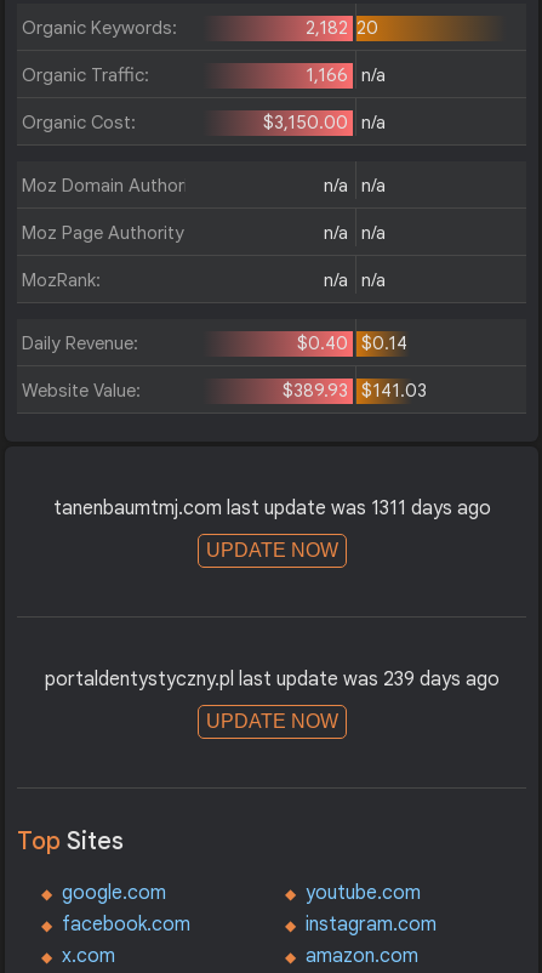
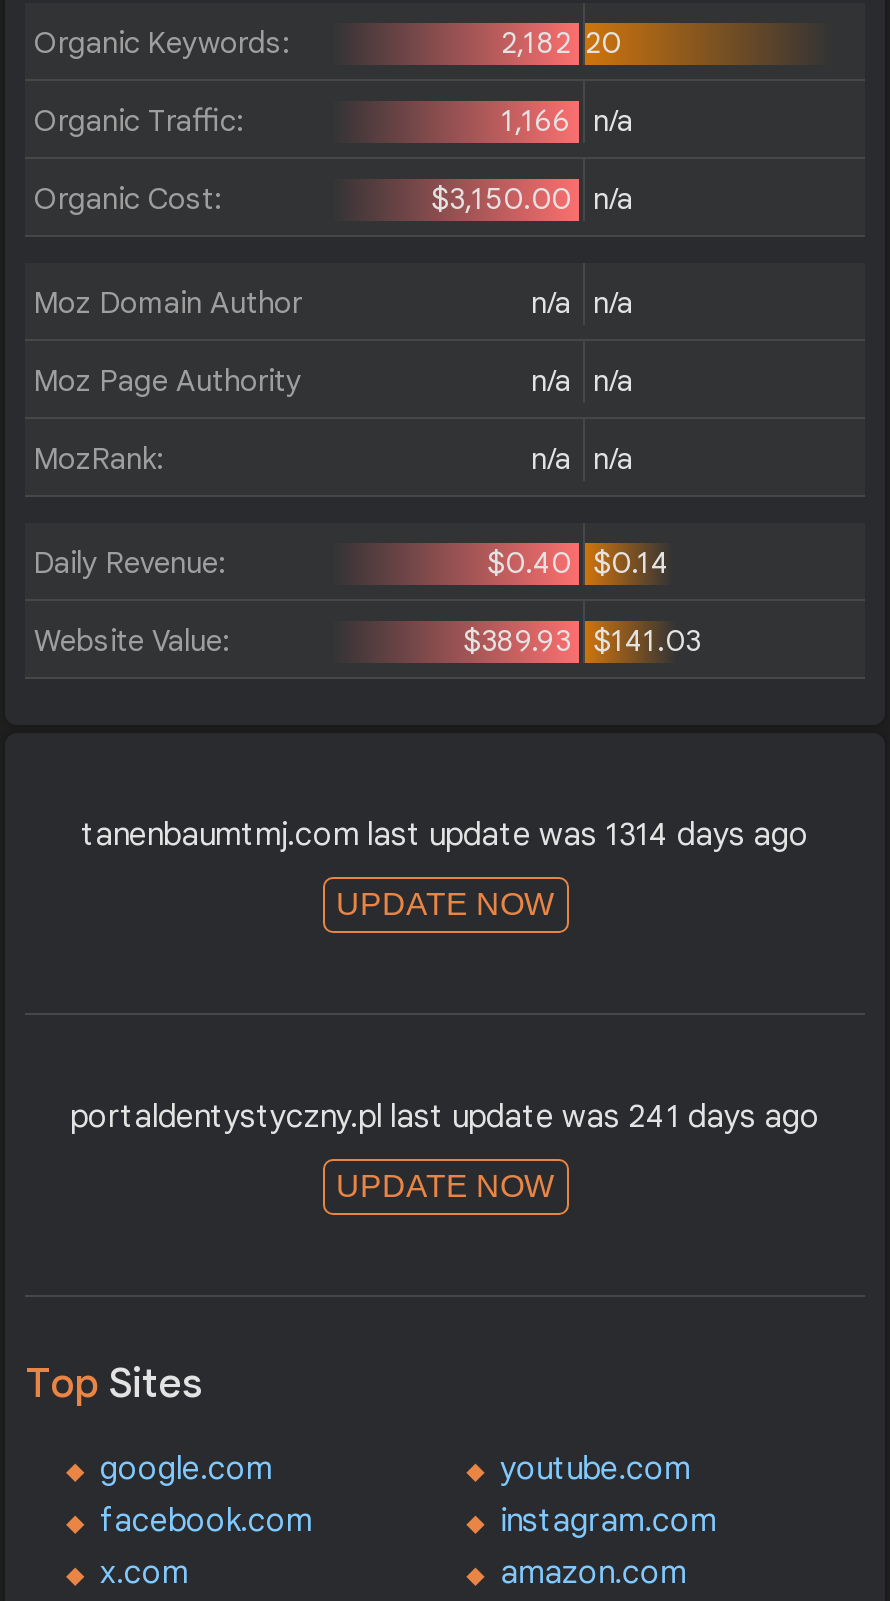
[53,496,490,520] tanenbaumtmj.com last update was 1311 days ago -> [81,815,809,855] tanenbaumtmj.com last update was 1314 days ago
[44,667,499,692] portaldentystyczny.pl last update was 239 days ago -> [70,1097,820,1137] portaldentystyczny.pl last update was 241 days ago

